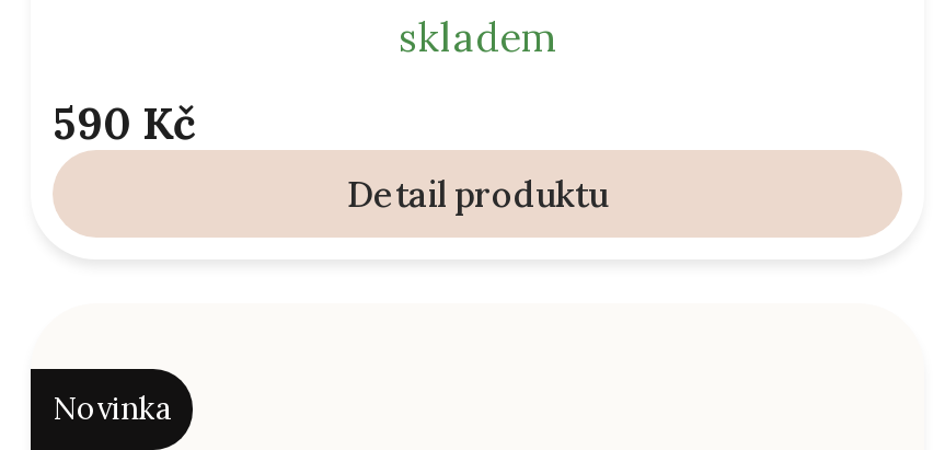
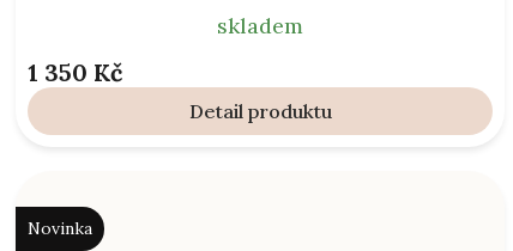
[53,95,195,149] 590 Kč -> [28,57,122,87] 1 350 Kč

